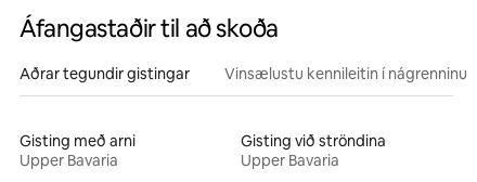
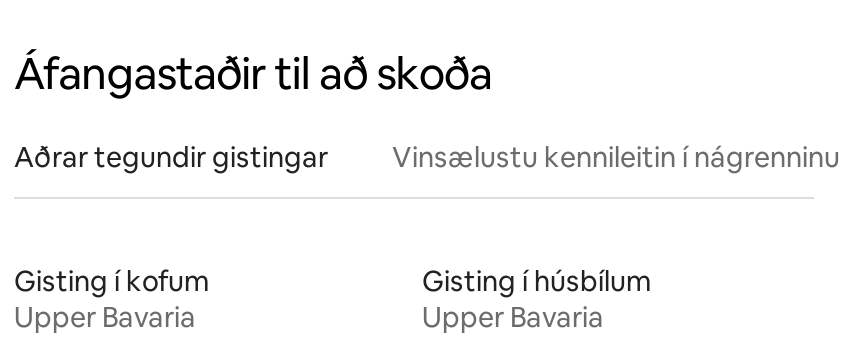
[20,131,136,150] Gisting með arni -> [14,264,210,300] Gisting í kofum
[241,131,386,150] Gisting við ströndina -> [422,264,652,300] Gisting í húsbílum

